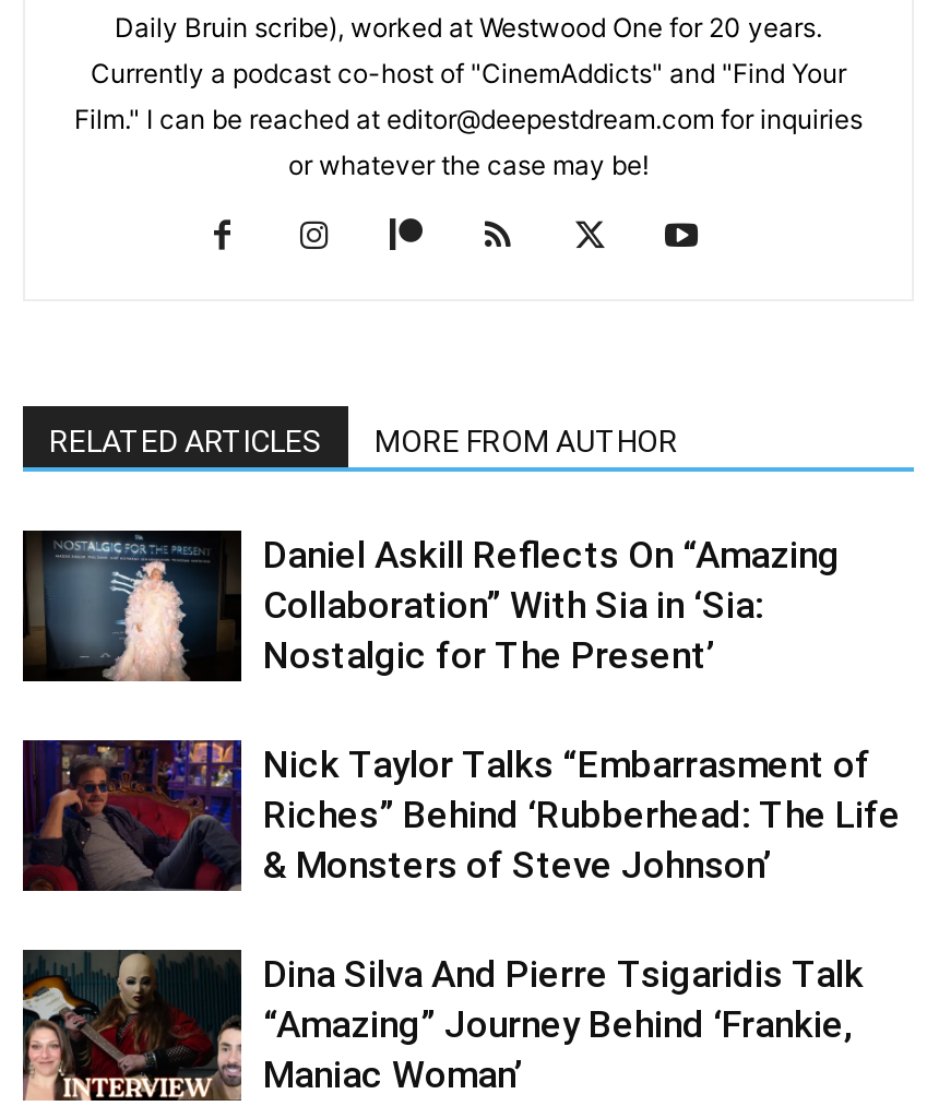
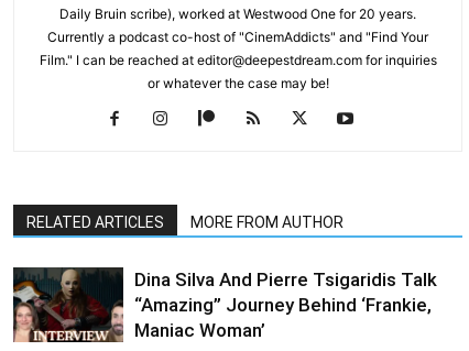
[23,533,901,886] [image] | Daniel Askill Reflects On “Amazing | Collaboration” With Sia in ‘Sia: | Nostalgic for The Present’ | Nick Taylor Talks “Embarrasment of | Riches” Behind ‘Rubberhead: The Life | & Monsters of Steve Johnson’ -> none
[21,738,233,893] [image] -> none

